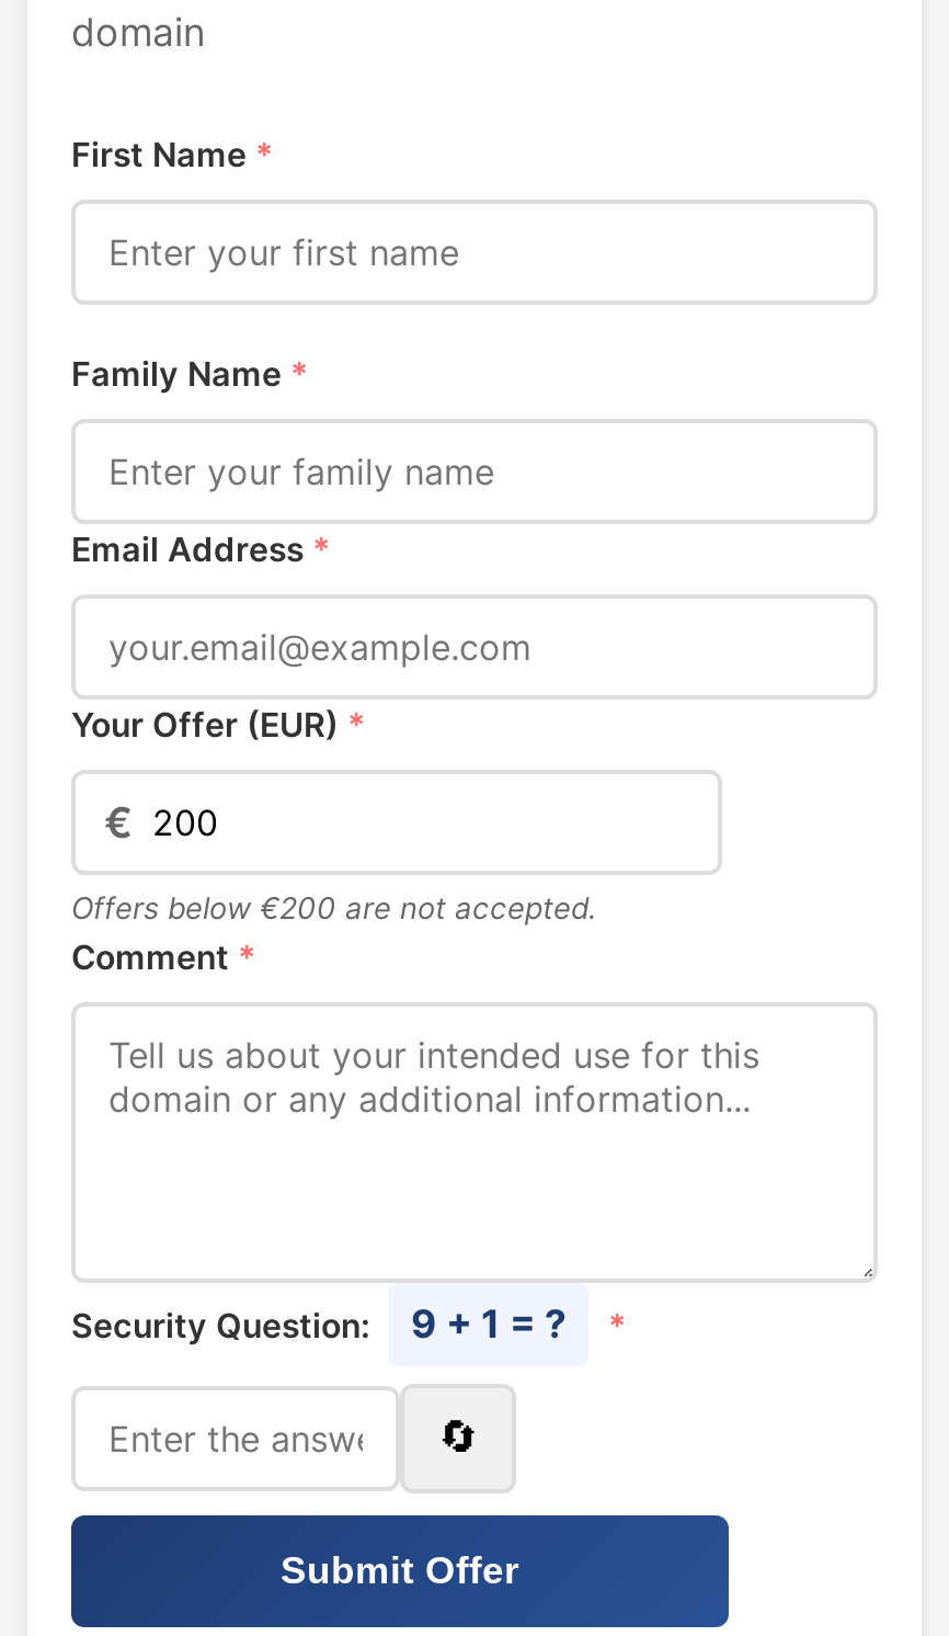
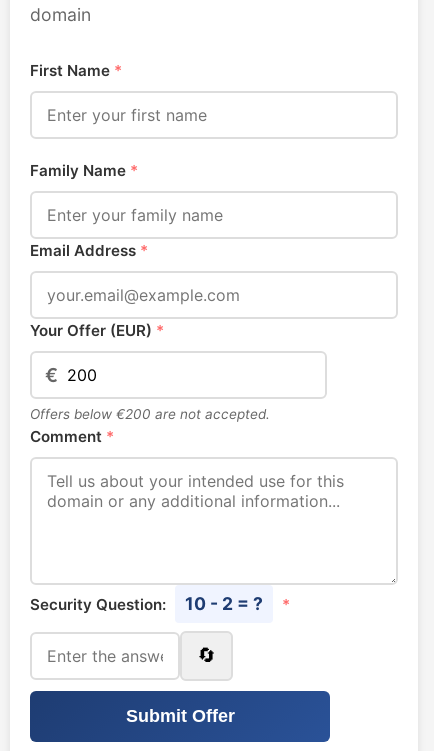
[411,1300,567,1347] 9 + 1 = ? -> [185,593,263,614] 10 - 2 = ?

